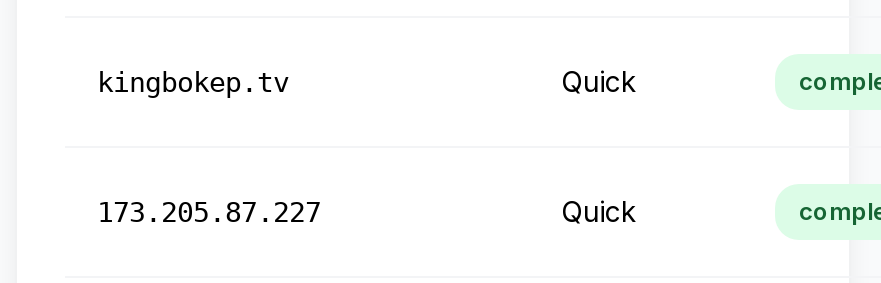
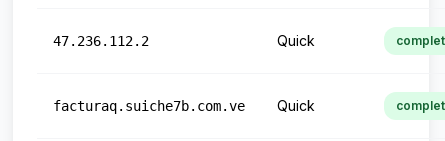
[97,66,289,98] kingbokep.tv -> [53,33,149,49] 47.236.112.2
[97,196,321,228] 173.205.87.227 -> [53,98,245,114] facturaq.suiche7b.com.ve

